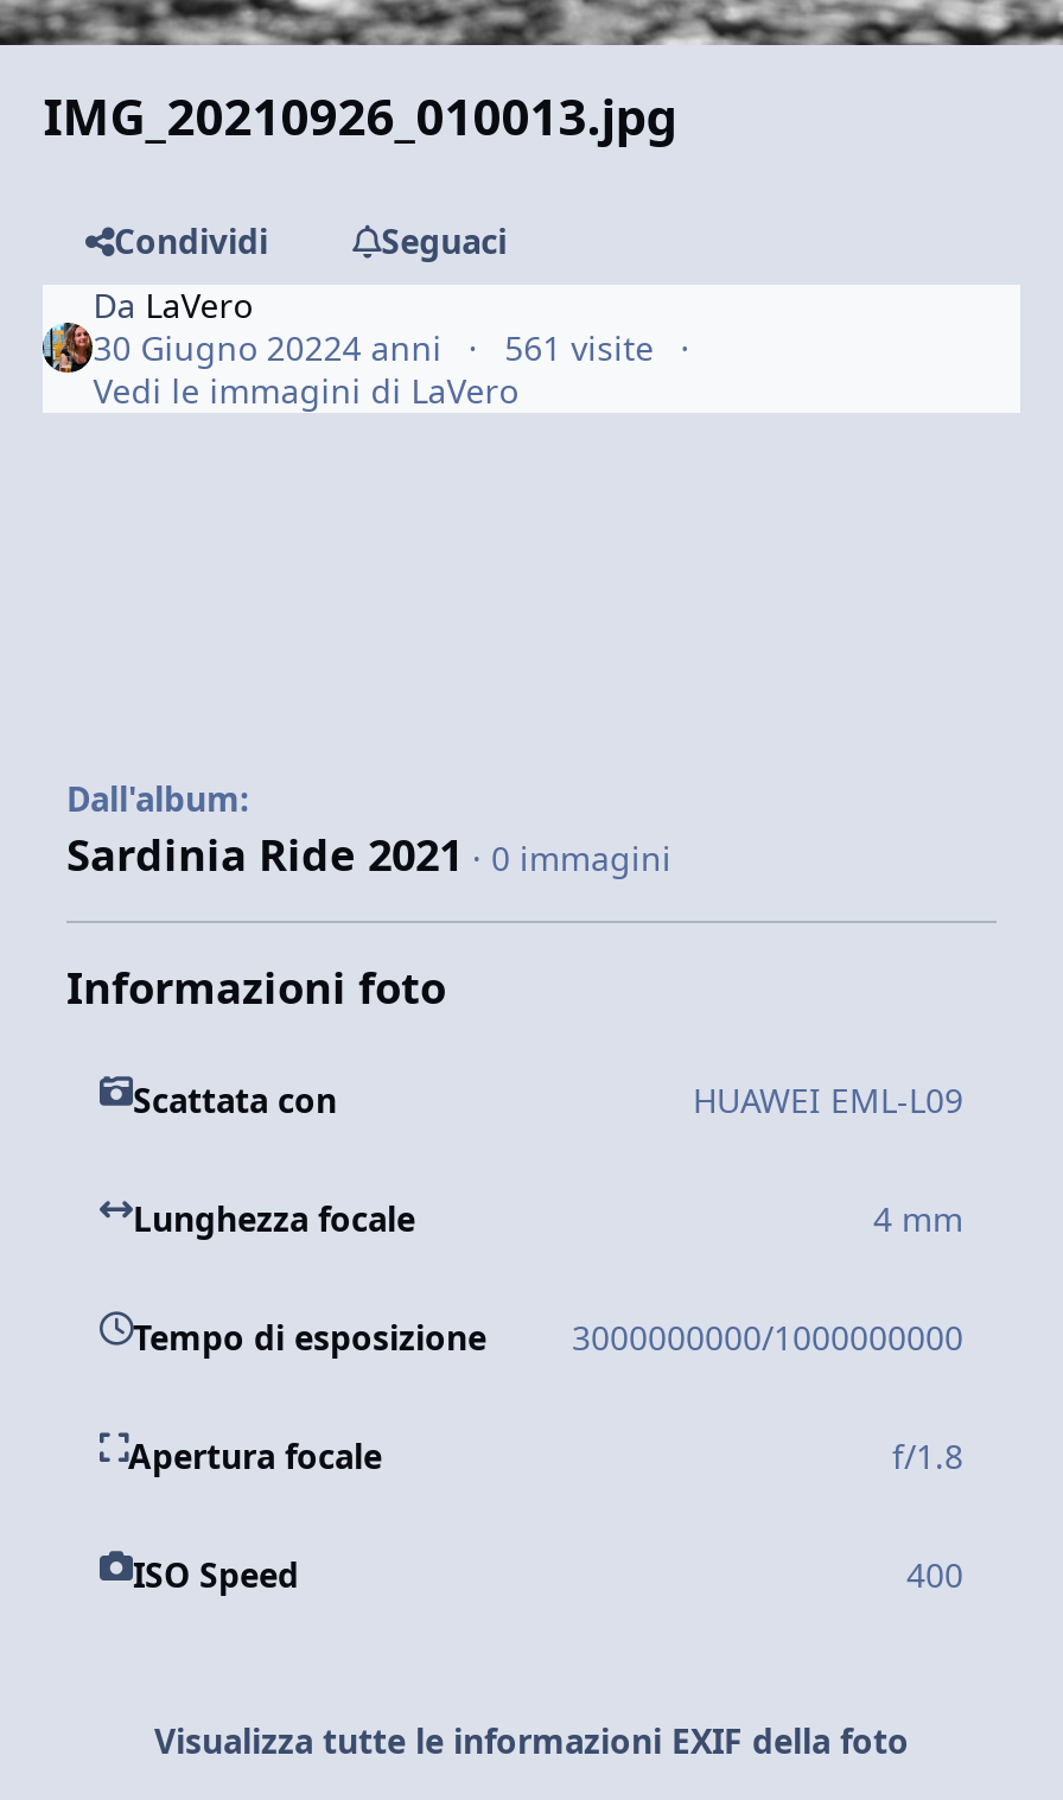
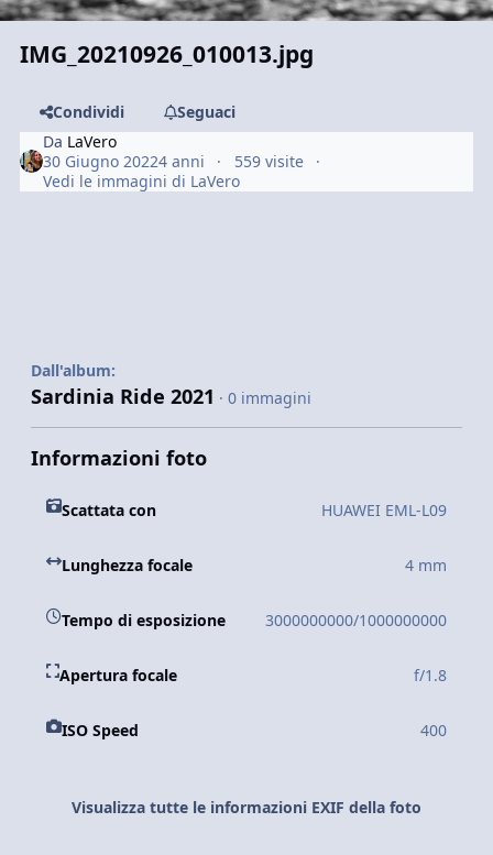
[93,324,654,369] 30 Giugno 20224 anni 561 visite -> [43,150,303,171] 30 Giugno 20224 anni 559 visite

